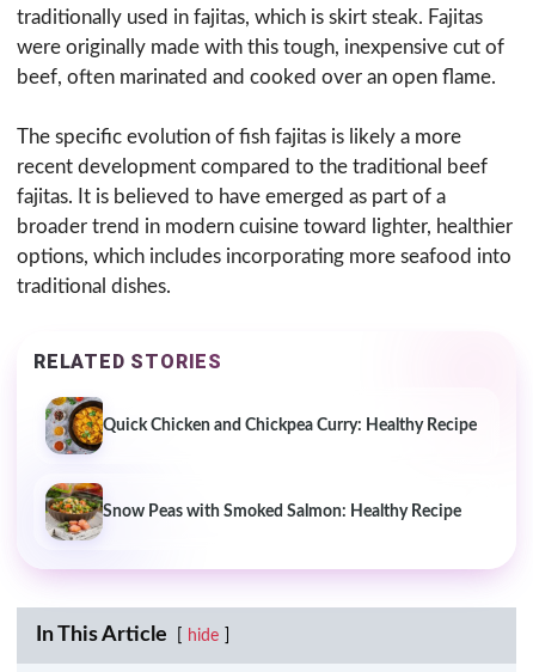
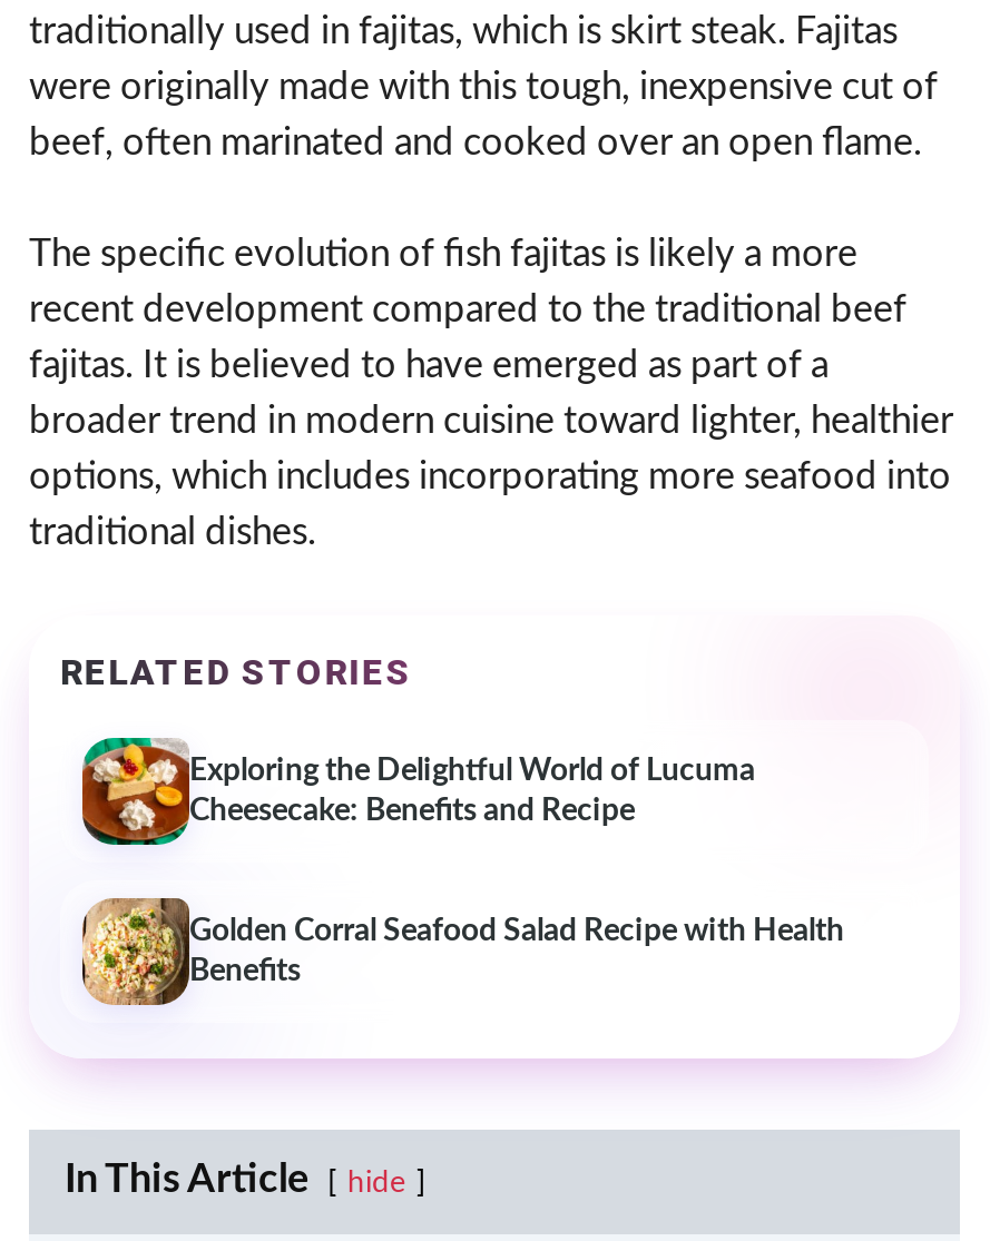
[44,396,477,456] [image] | Quick Chicken and Chickpea Curry: Healthy Recipe -> [80,736,755,847] [image] | Exploring the Delightful World of Lucuma | Cheesecake: Benefits and Recipe
[44,482,461,540] [image] | Snow Peas with Smoked Salmon: Healthy Recipe -> [80,896,844,1007] [image] | Golden Corral Seafood Salad Recipe with Health | Benefits

